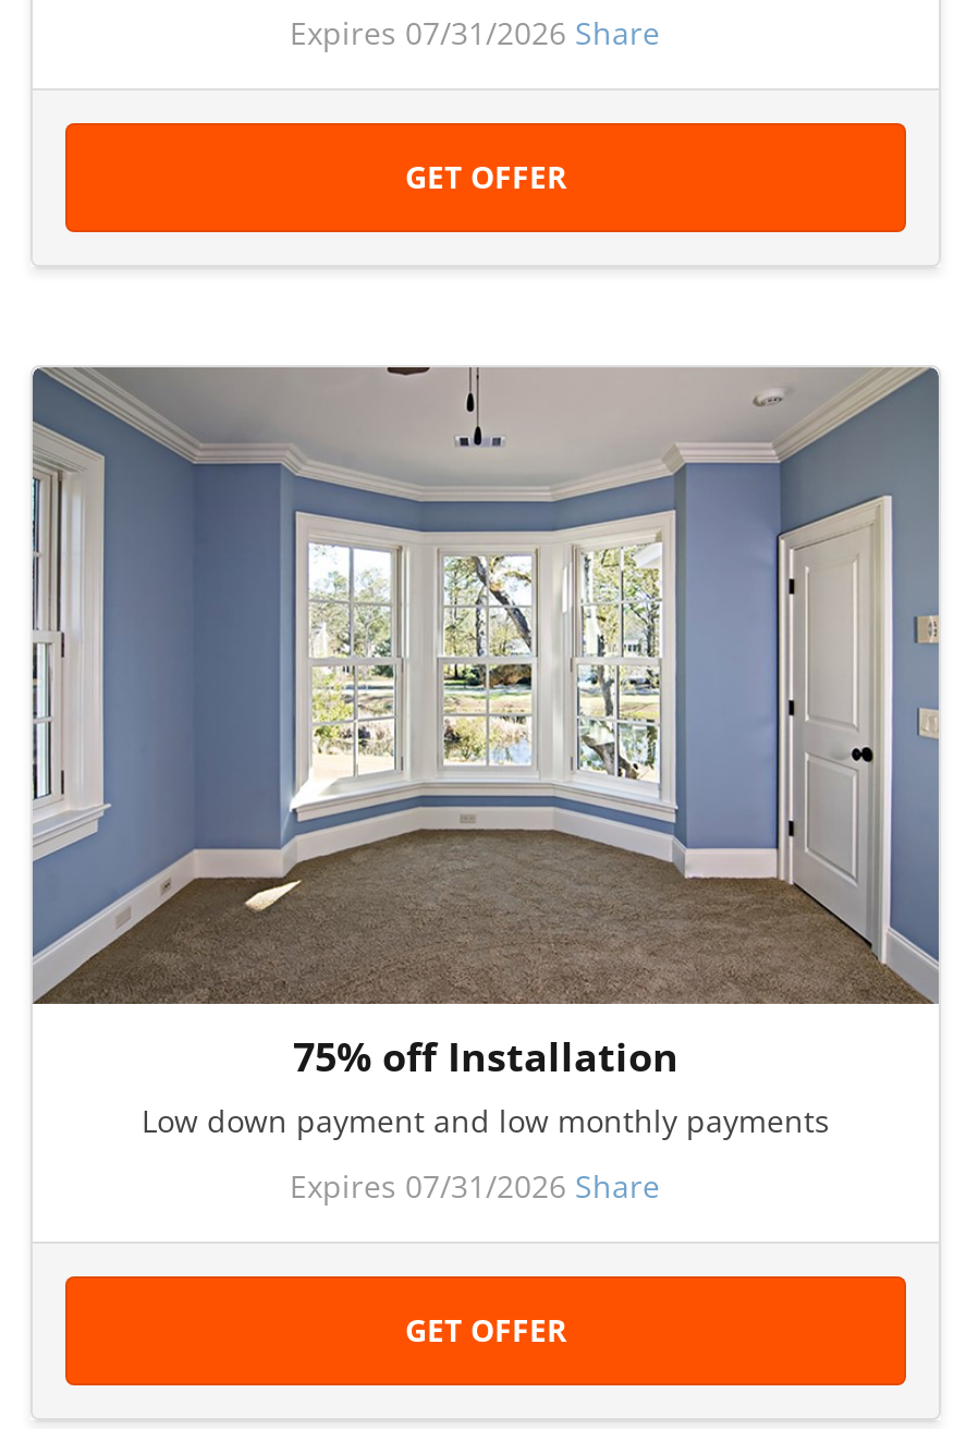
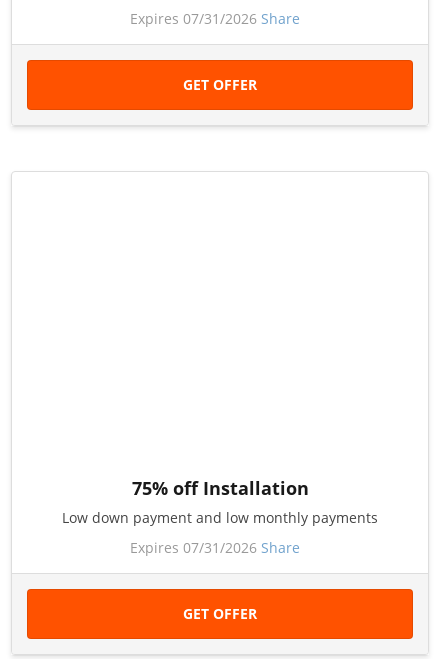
[30,365,941,1006] [image] -> none

